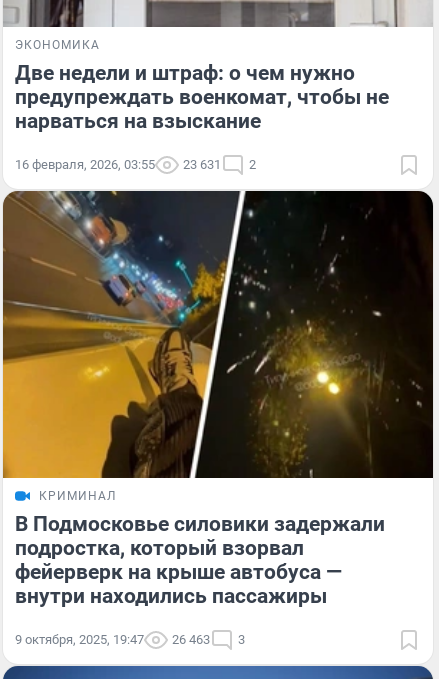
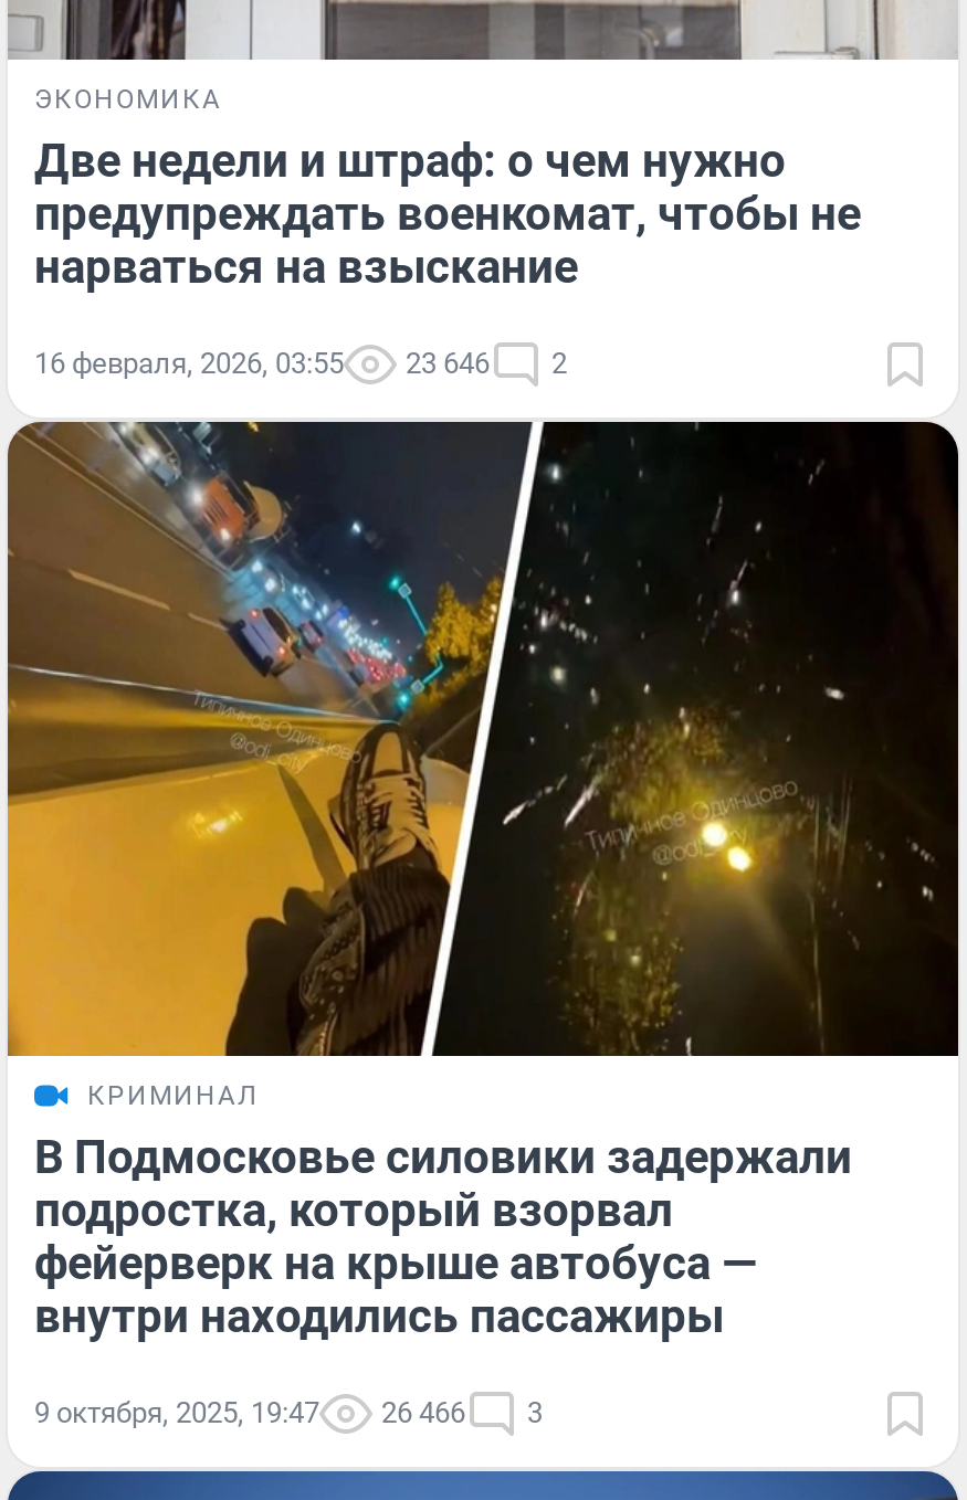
[15,157,256,172] 16 февраля, 2026, 03:55 23 631 2 -> [34,347,567,381] 16 февраля, 2026, 03:55 23 646 2
[15,632,245,647] 9 октября, 2025, 19:47 26 463 3 -> [34,1396,543,1429] 9 октября, 2025, 19:47 26 466 3

